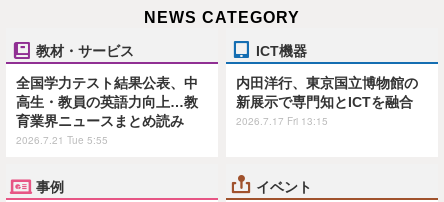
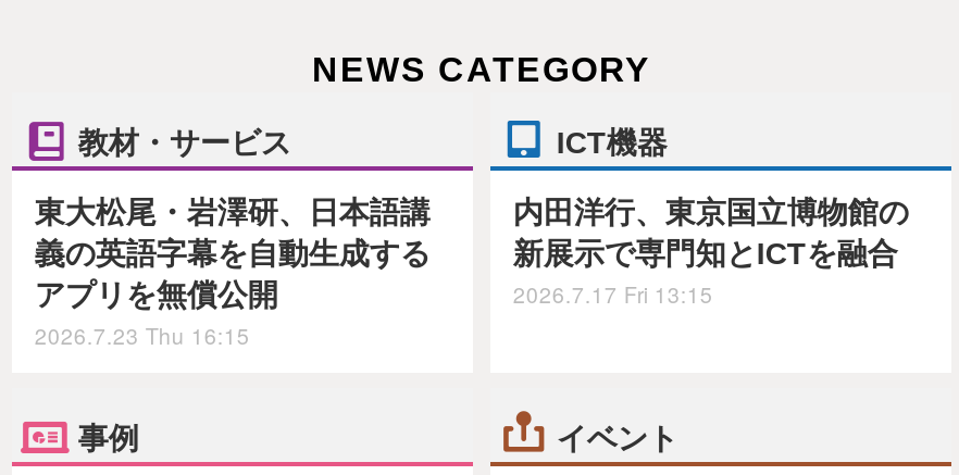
[16,75,198,147] 全国学力テスト結果公表、中 | 高生・教員の英語力向上…教 | 育業界ニュースまとめ読み | 2026.7.21 Tue 5:55 -> [35,194,430,351] 東大松尾・岩澤研、日本語講 | 義の英語字幕を自動生成する | アプリを無償公開 | 2026.7.23 Thu 16:15

